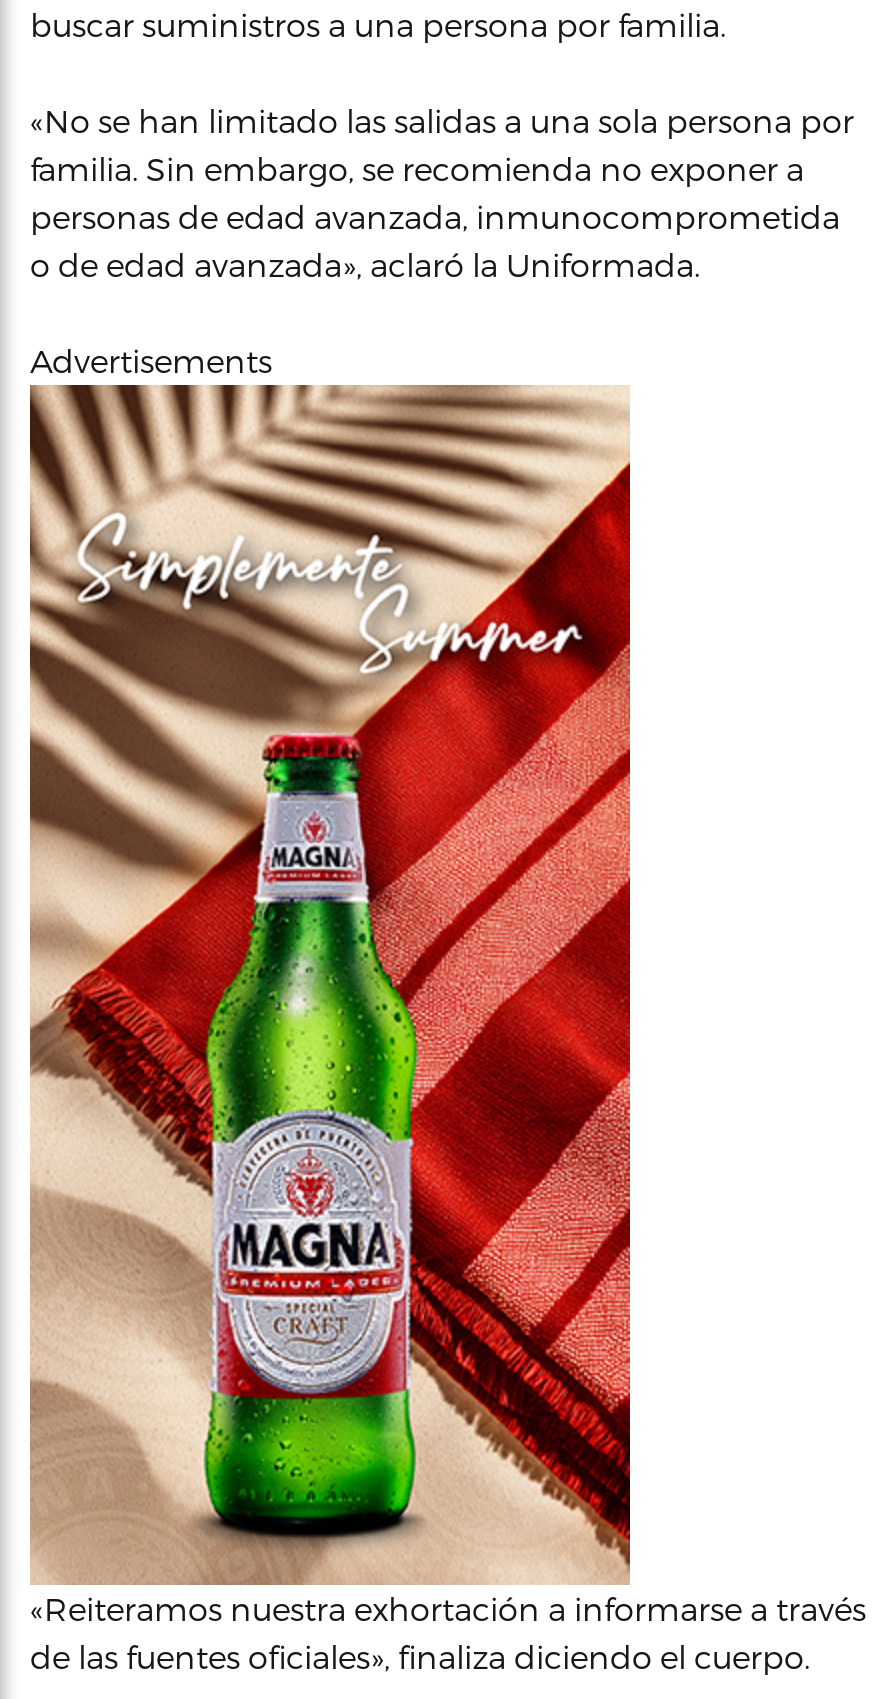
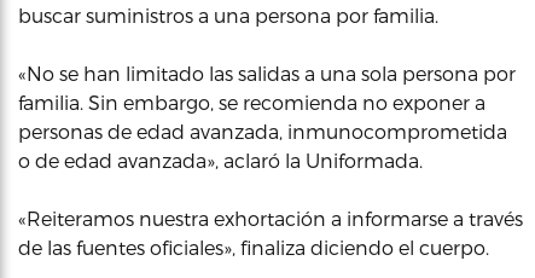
[30,341,272,379] Advertisements -> none
[28,384,632,1584] [image] -> none

